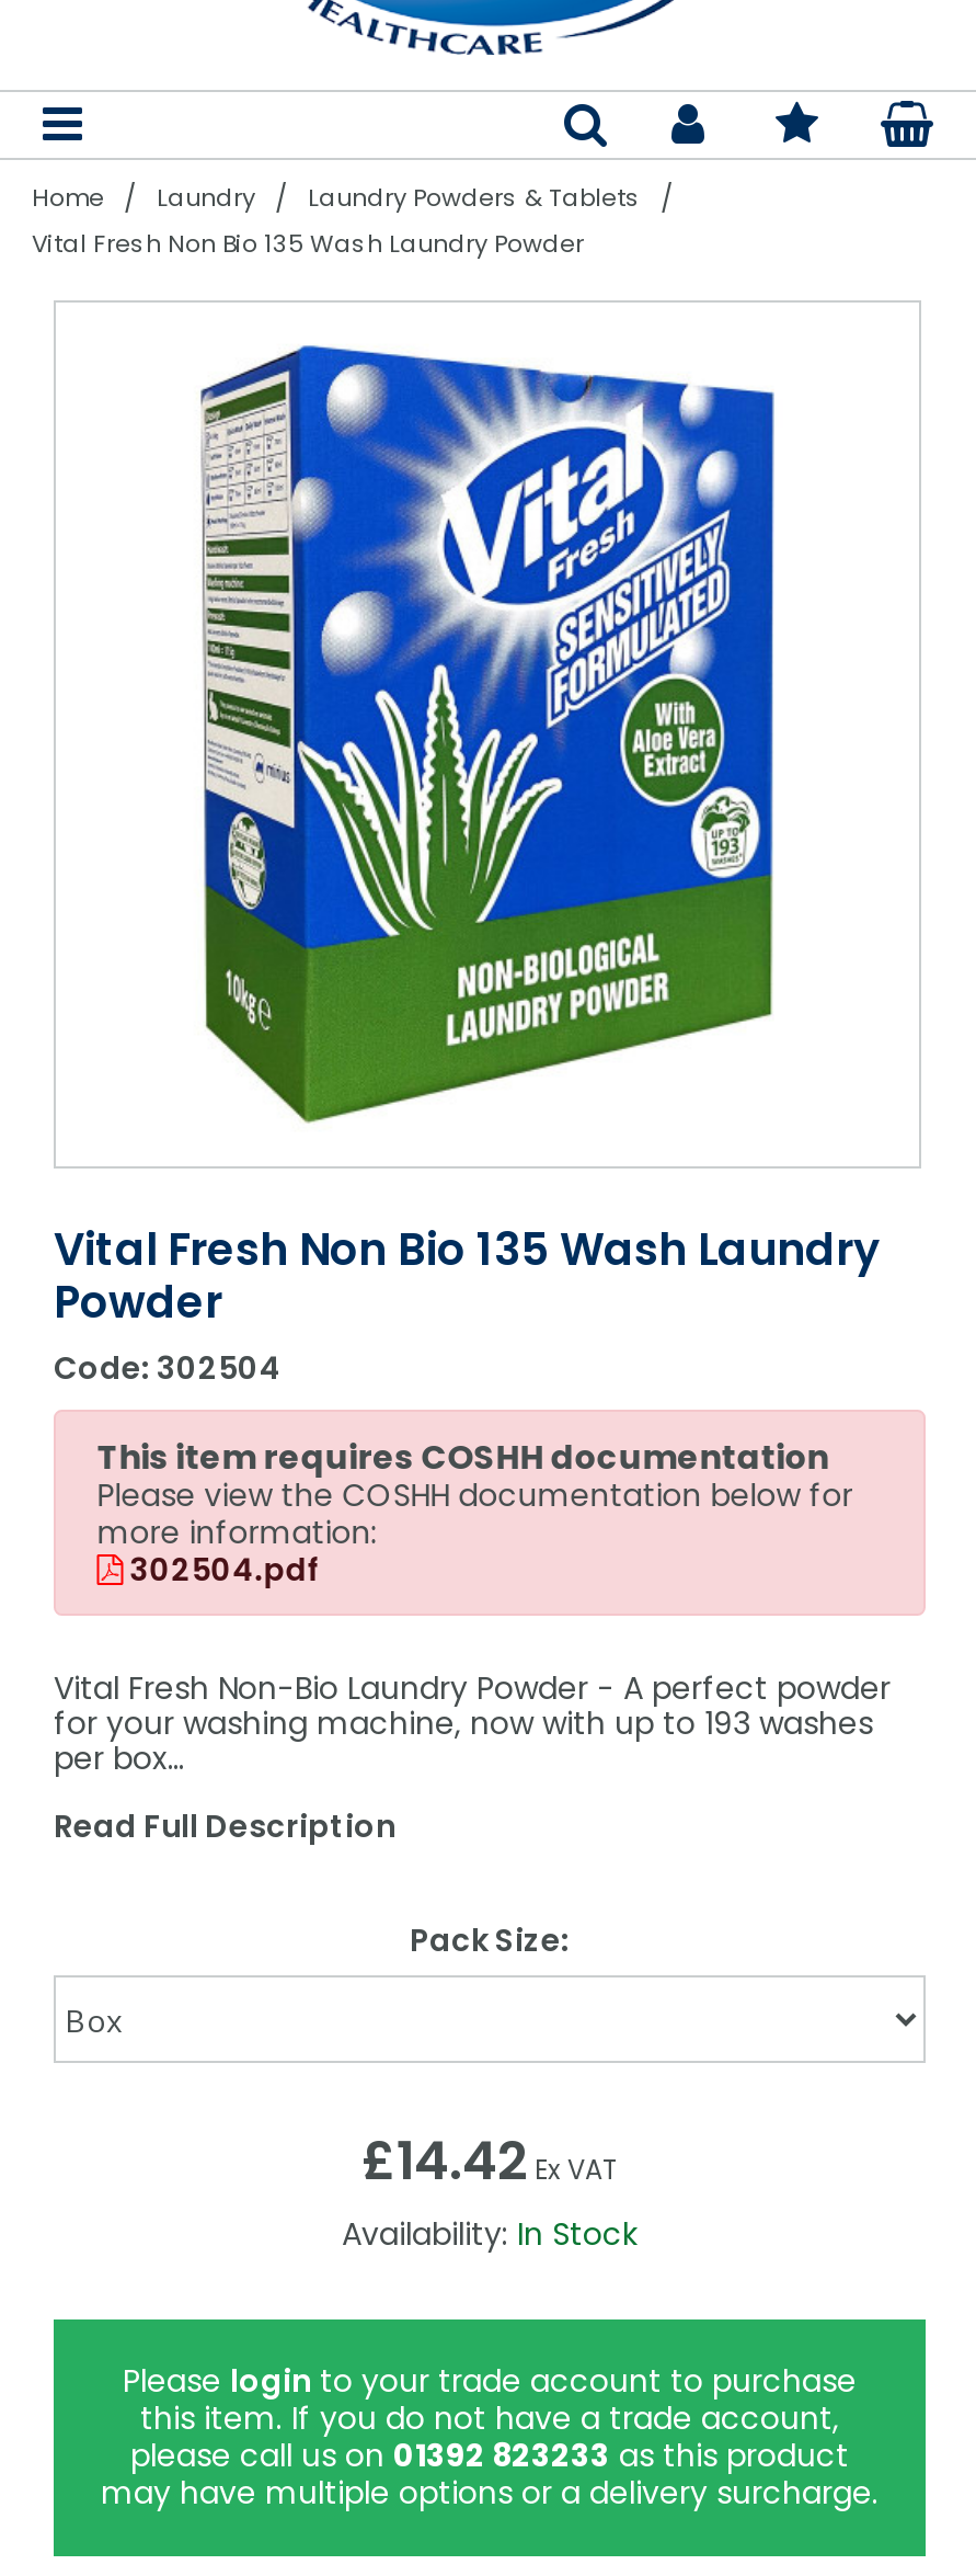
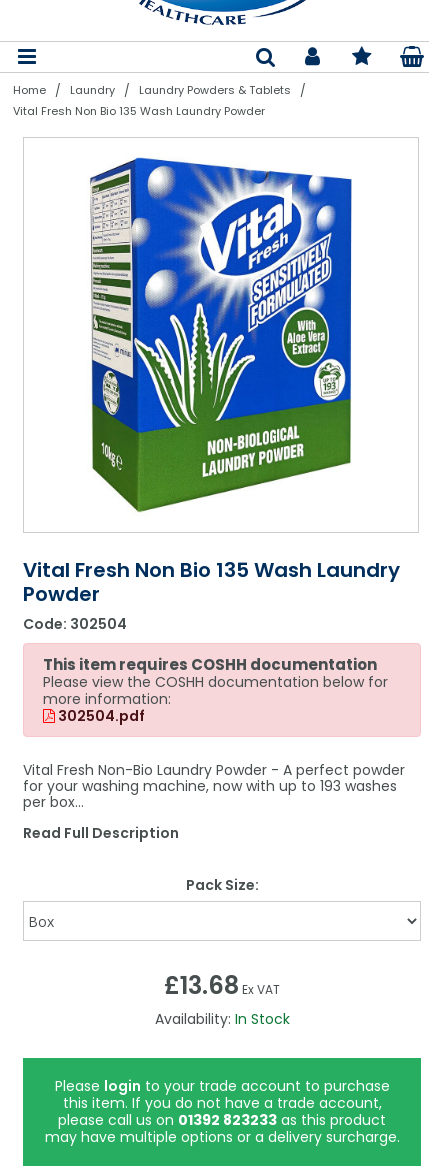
[361,2125,618,2197] £14.42 Ex VAT -> [164,969,280,1002] £13.68 Ex VAT

